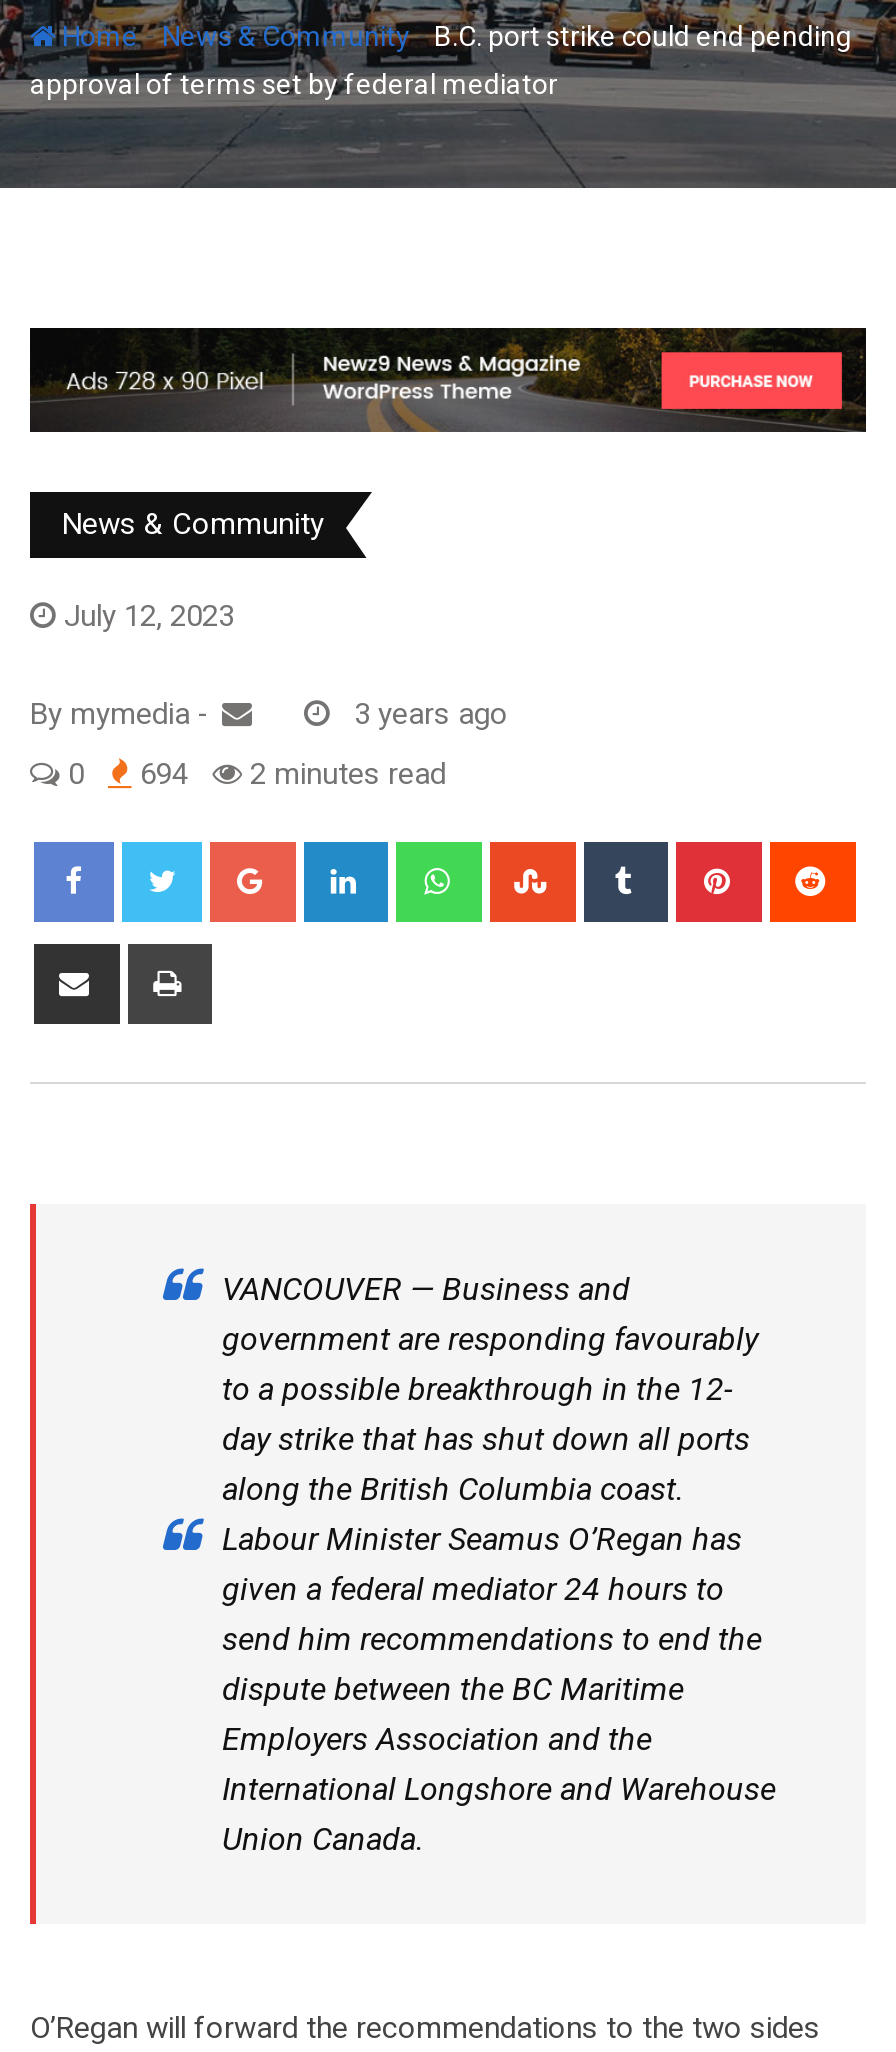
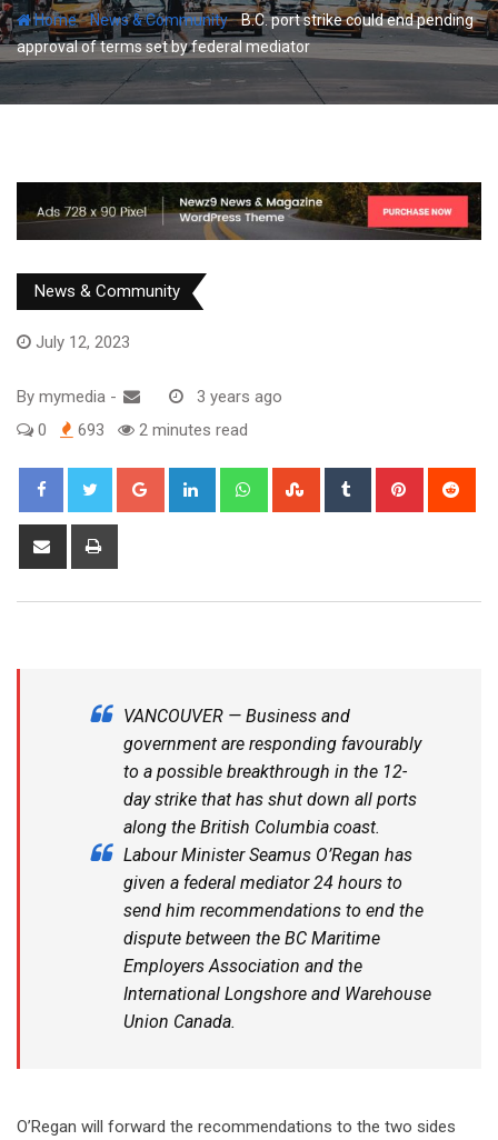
[60,755,446,791] 0 694 2 minutes read -> [33,419,248,439] 0 693 2 minutes read

